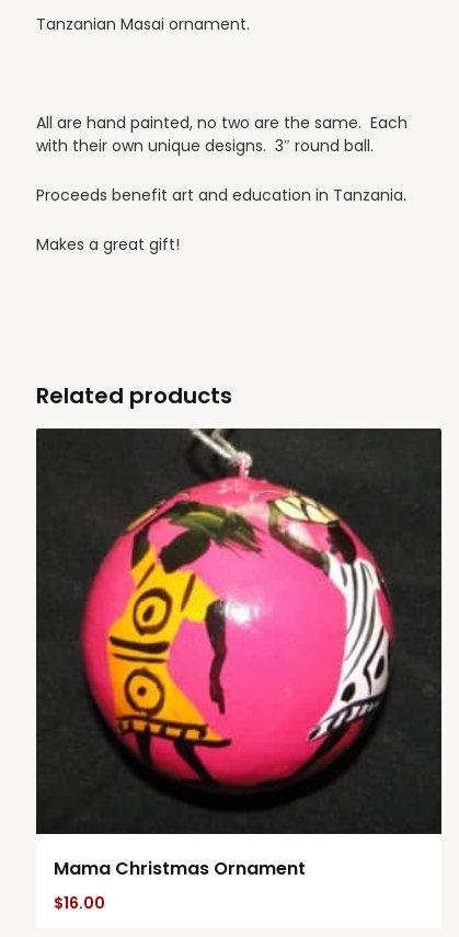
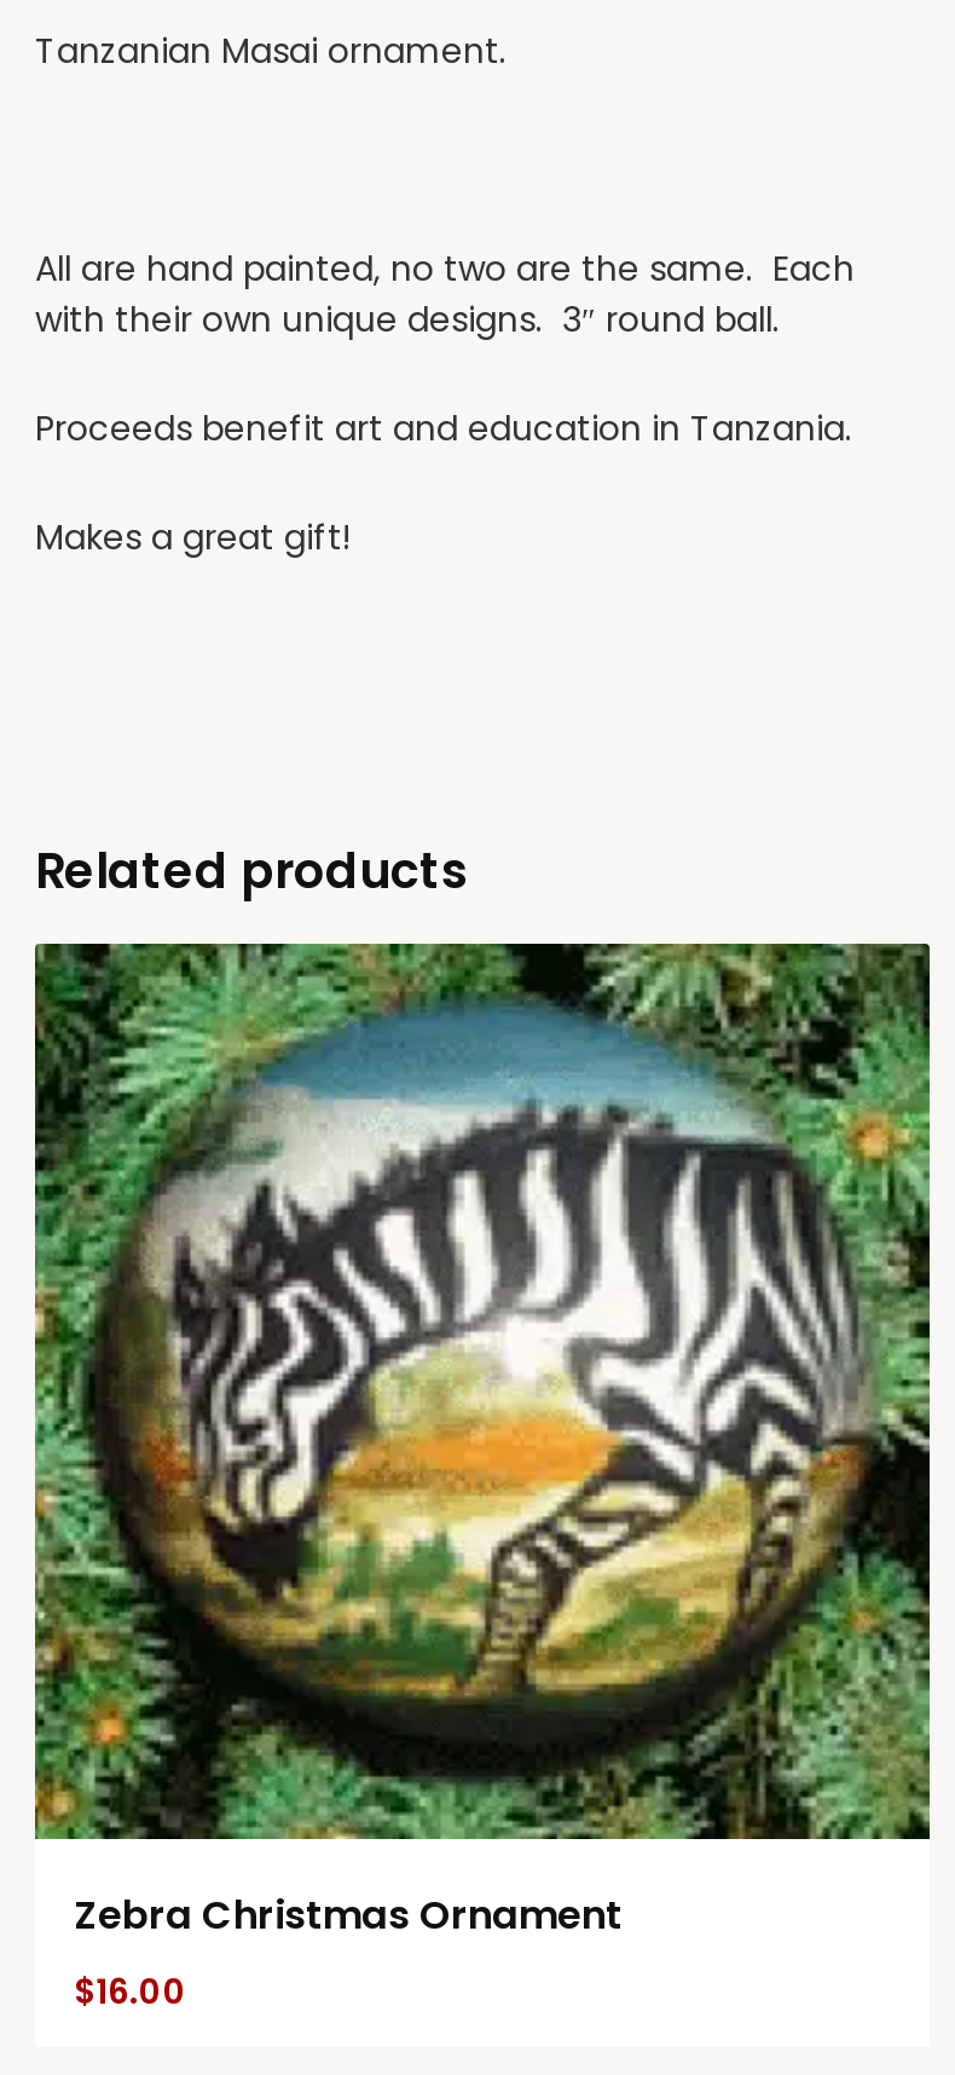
[35,427,443,881] [image] | Mama Christmas Ornament -> [33,941,932,1943] [image] | Zebra Christmas Ornament

